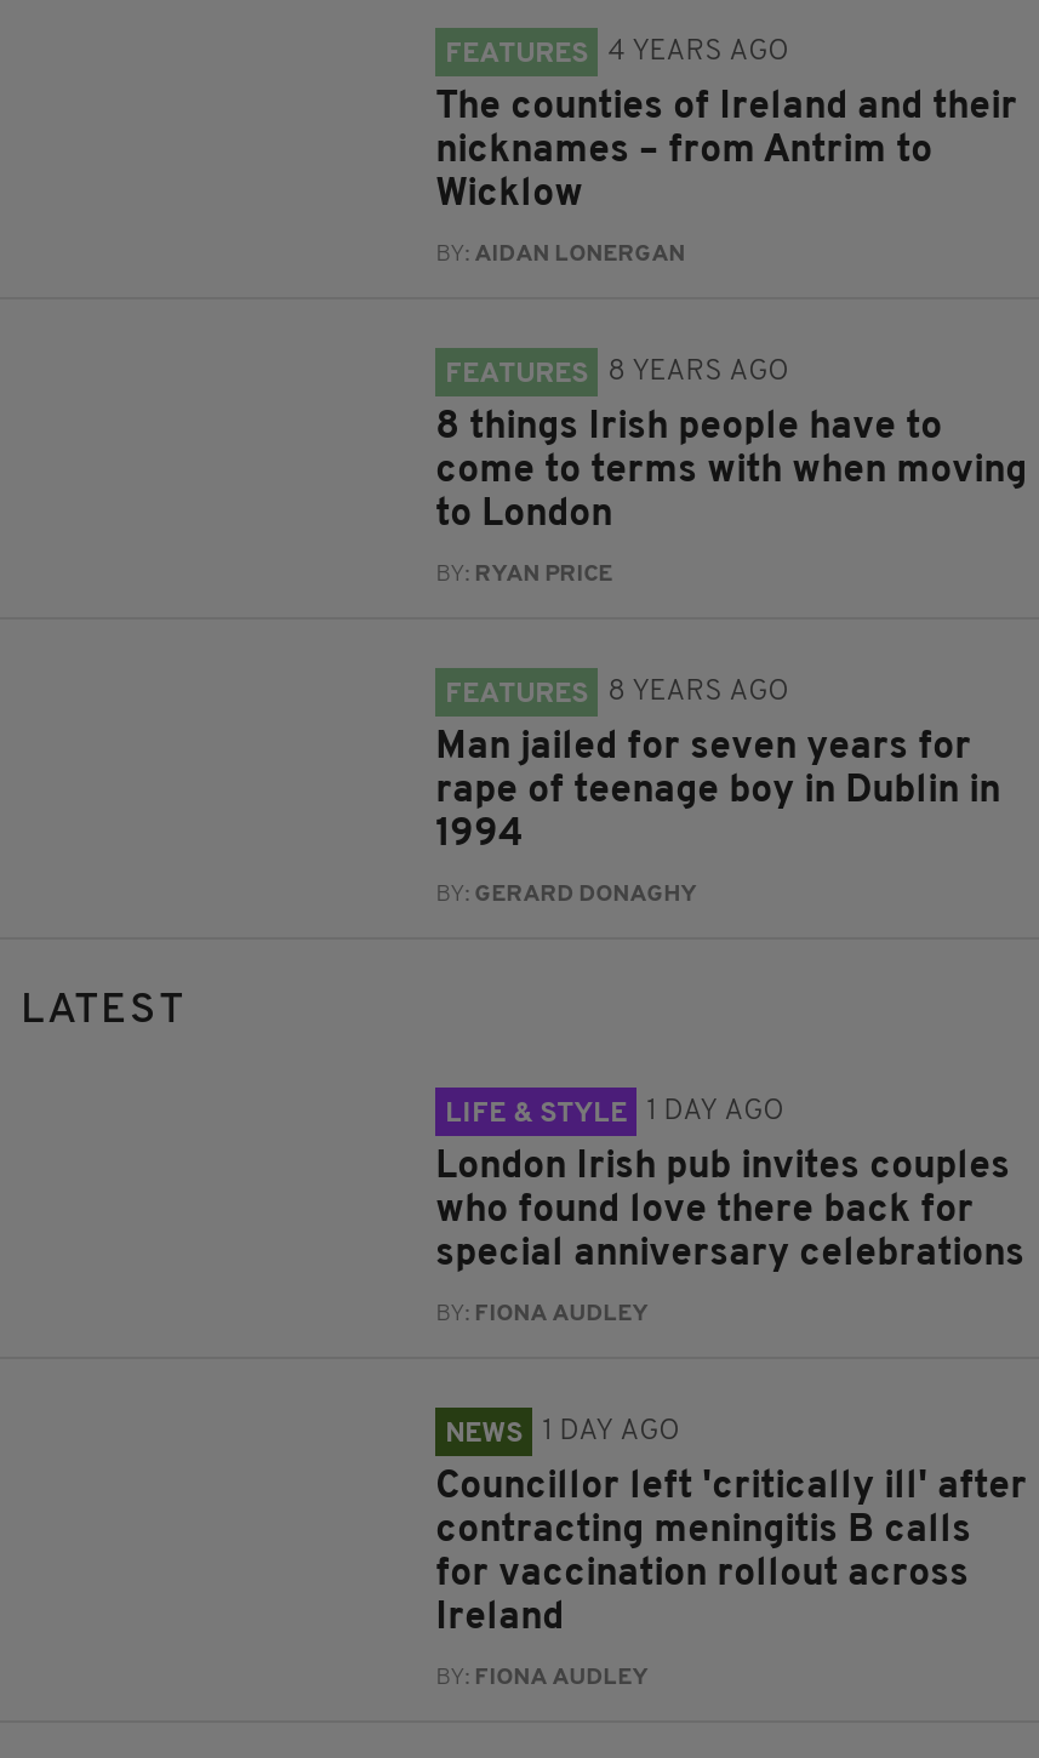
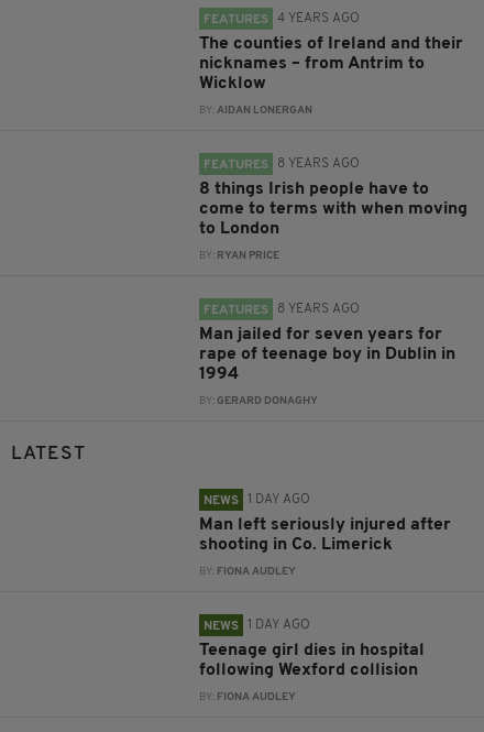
[445,1099,627,1128] LIFE & STYLE -> [204,494,239,507] NEWS
[435,1147,1025,1274] London Irish pub invites couples | who found love there back for | special anniversary celebrations -> [199,516,451,553] Man left seriously injured after | shooting in Co. Limerick
[435,1468,1027,1637] Councillor left 'critically ill' after | contracting meningitis B calls | for vaccination rollout across | Ireland -> [199,641,425,679] Teenage girl dies in hospital | following Wexford collision

